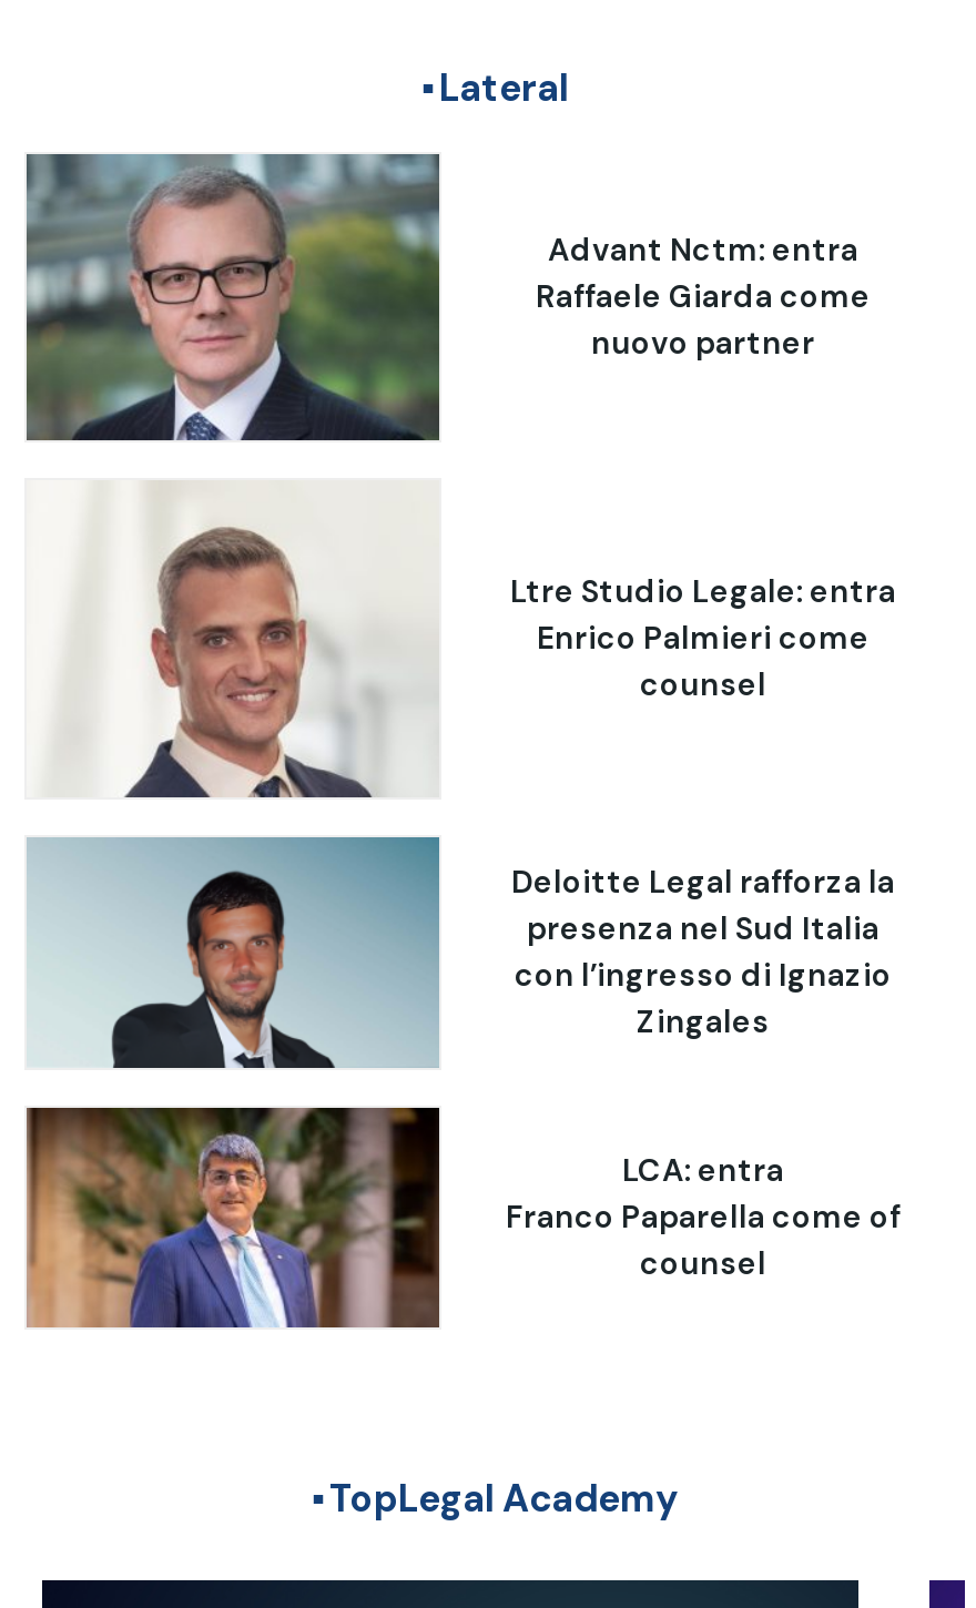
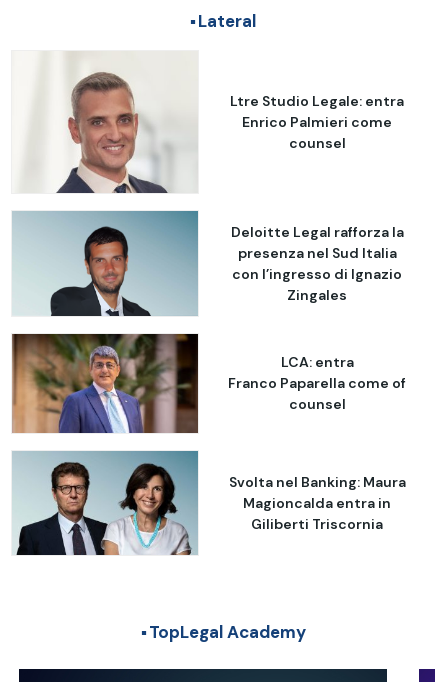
[24,151,441,444] [image] -> none
[536,230,871,363] Advant Nctm: entra | Raffaele Giarda come | nuovo partner -> none
moved [102,571,901,1284] -> [46,91,406,413]: [image] | Ltre Studio Legale: entra | Enrico Palmieri come | ... | Franco Paparella come of | counsel
none -> [12,450,405,556] [image] | Svolta nel Banking: Maura | Magioncalda entra in | Giliberti Triscornia

